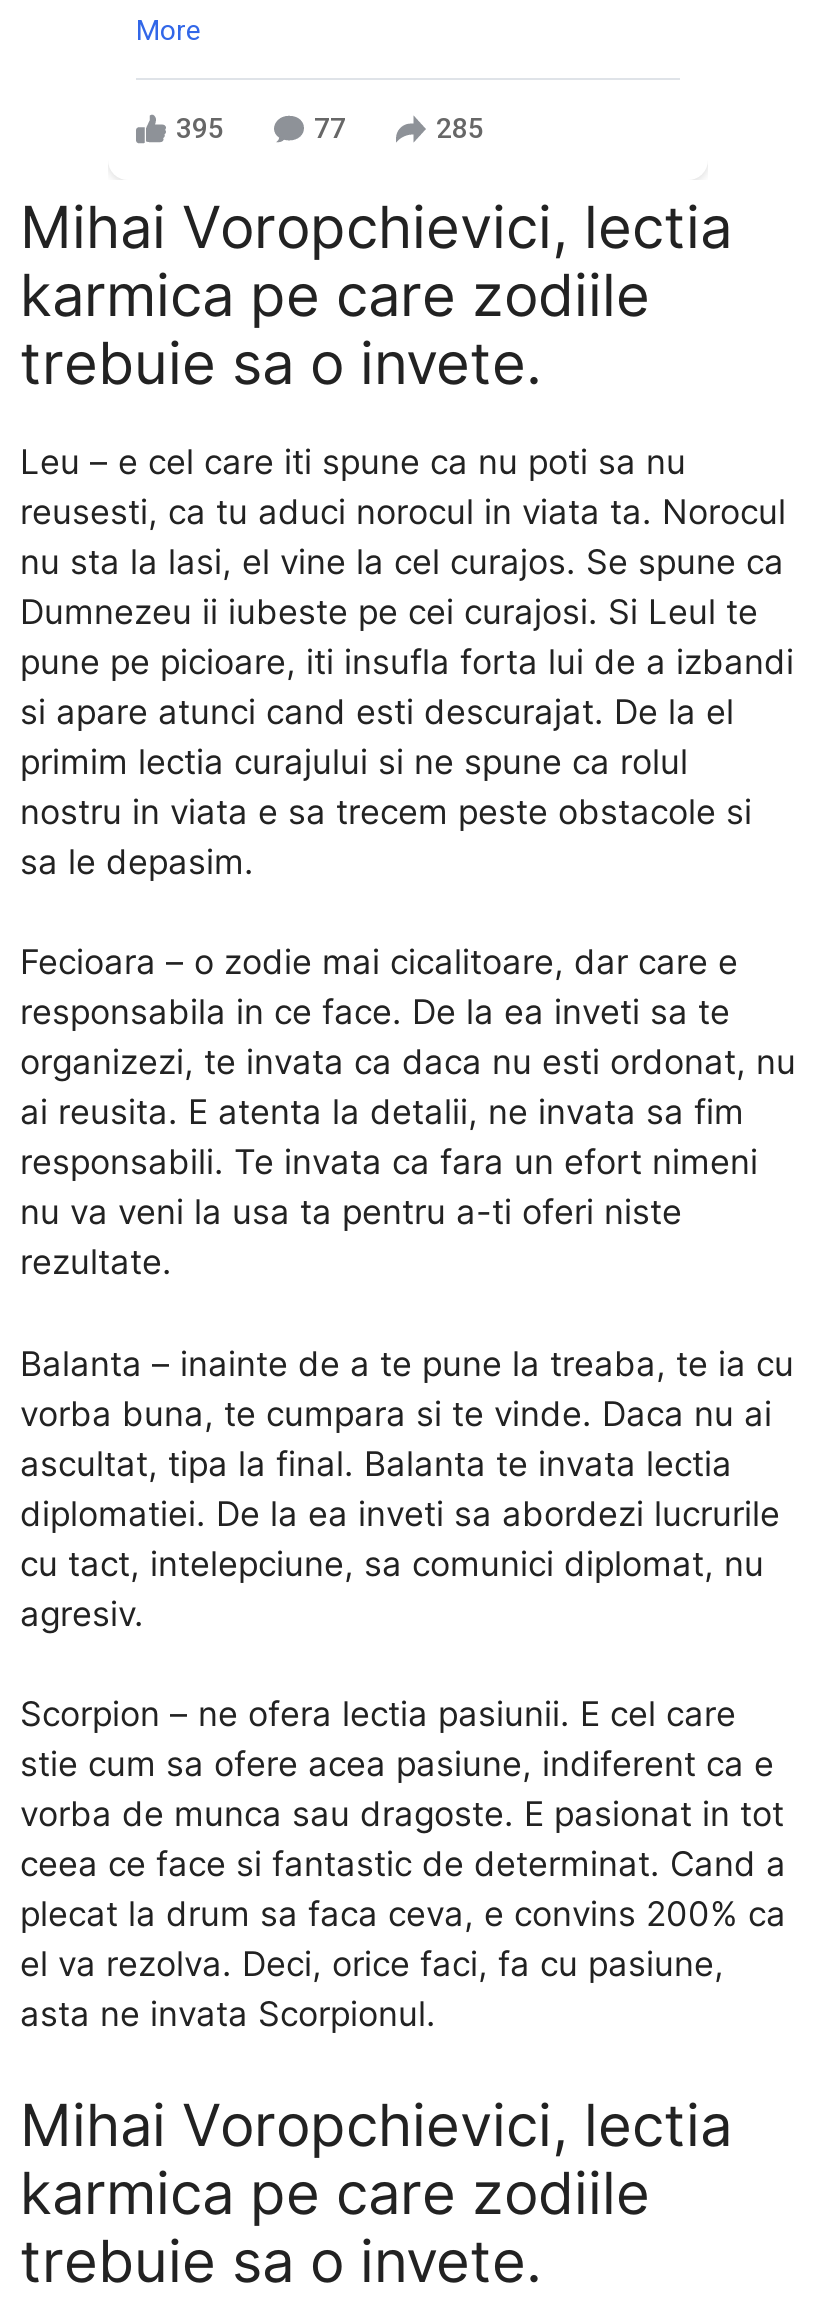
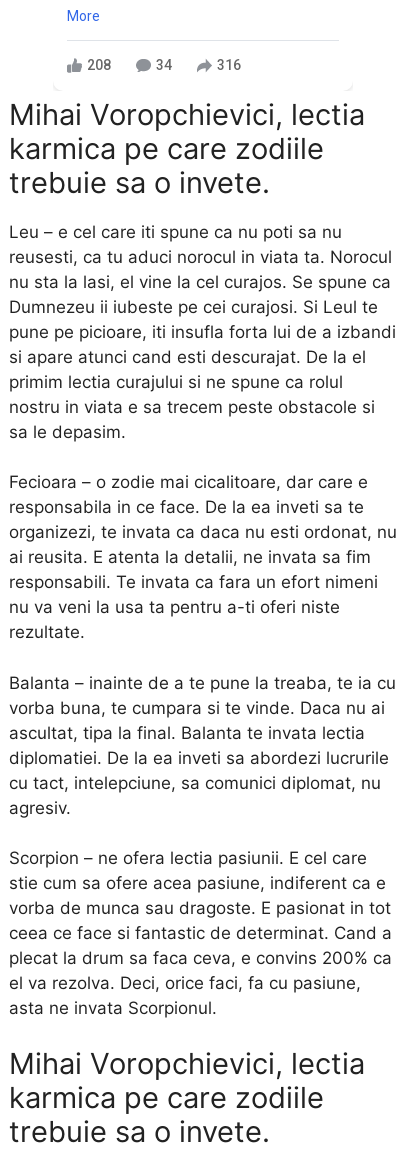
[176,113,224,145] 395 -> [87,57,111,73] 208
[314,113,346,145] 77 -> [156,57,172,73] 34
[436,113,484,145] 285 -> [217,57,241,73] 316

